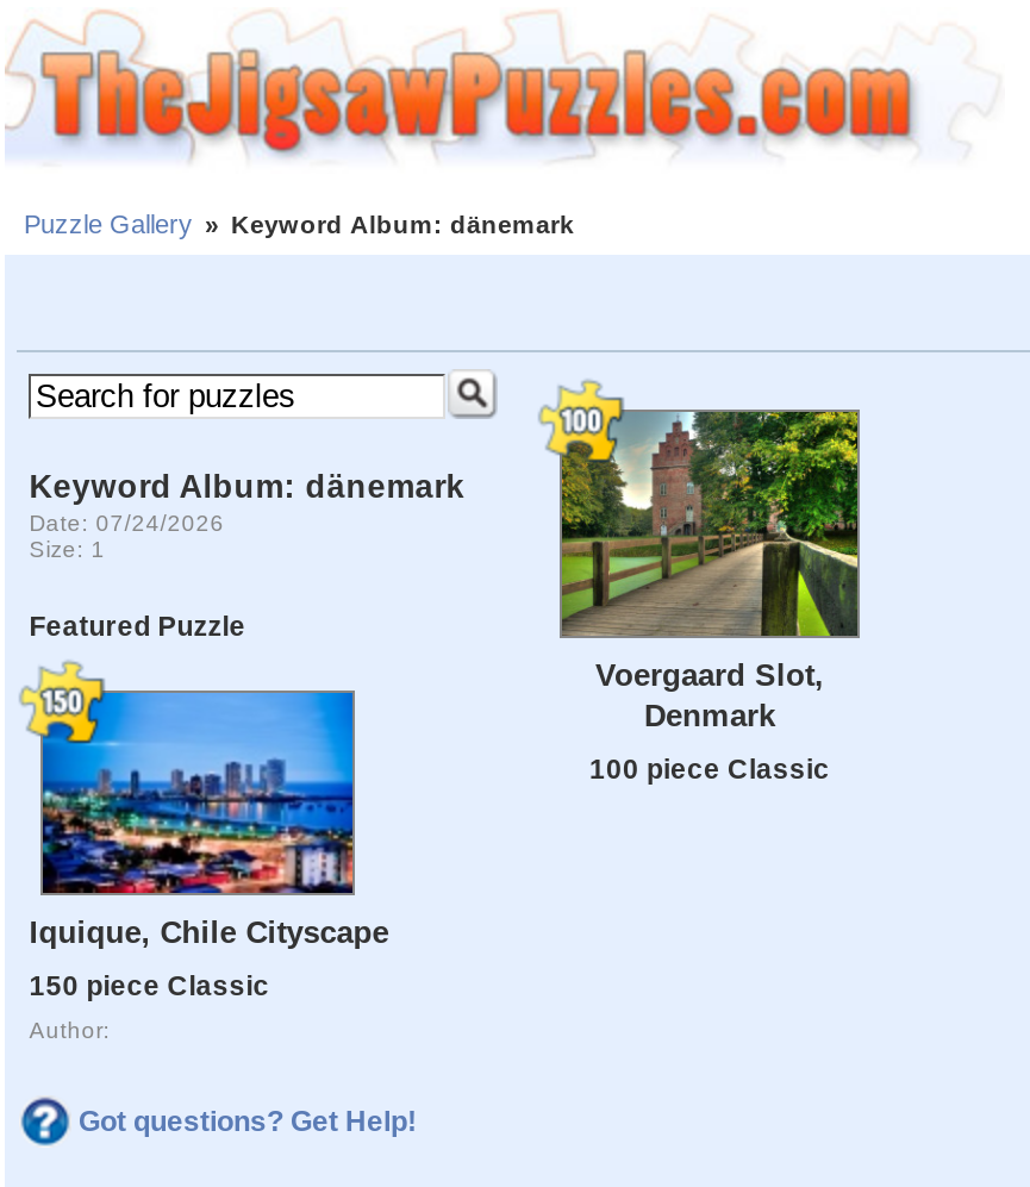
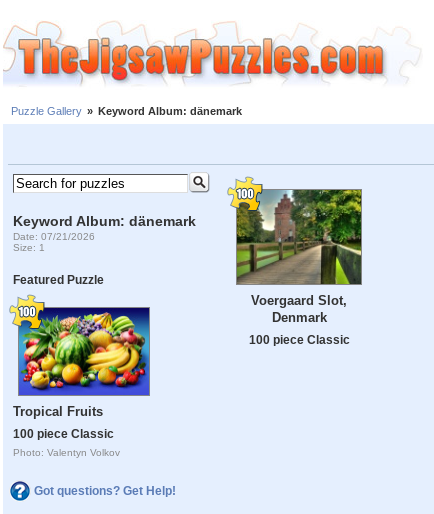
[29,509,225,535] Date: 07/24/2026 -> [13,231,95,242] Date: 07/21/2026
[29,691,389,950] [image] | Iquique, Chile Cityscape -> [13,307,150,419] [image] | Tropical Fruits
[29,969,270,1000] 150 piece Classic -> [13,427,114,440] 100 piece Classic
[29,1017,110,1043] Author: -> [13,447,120,458] Photo: Valentyn Volkov

